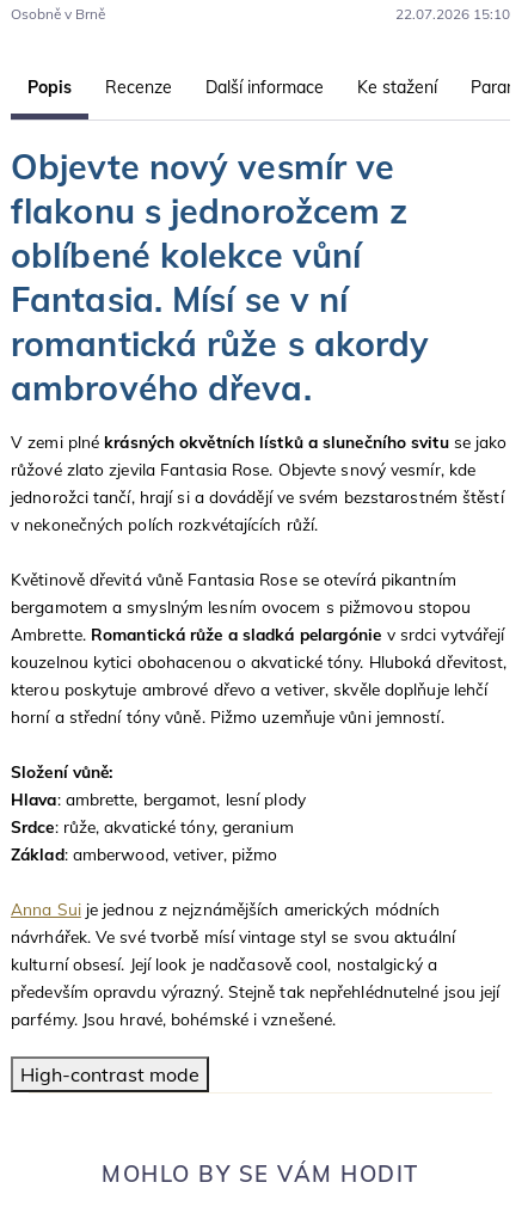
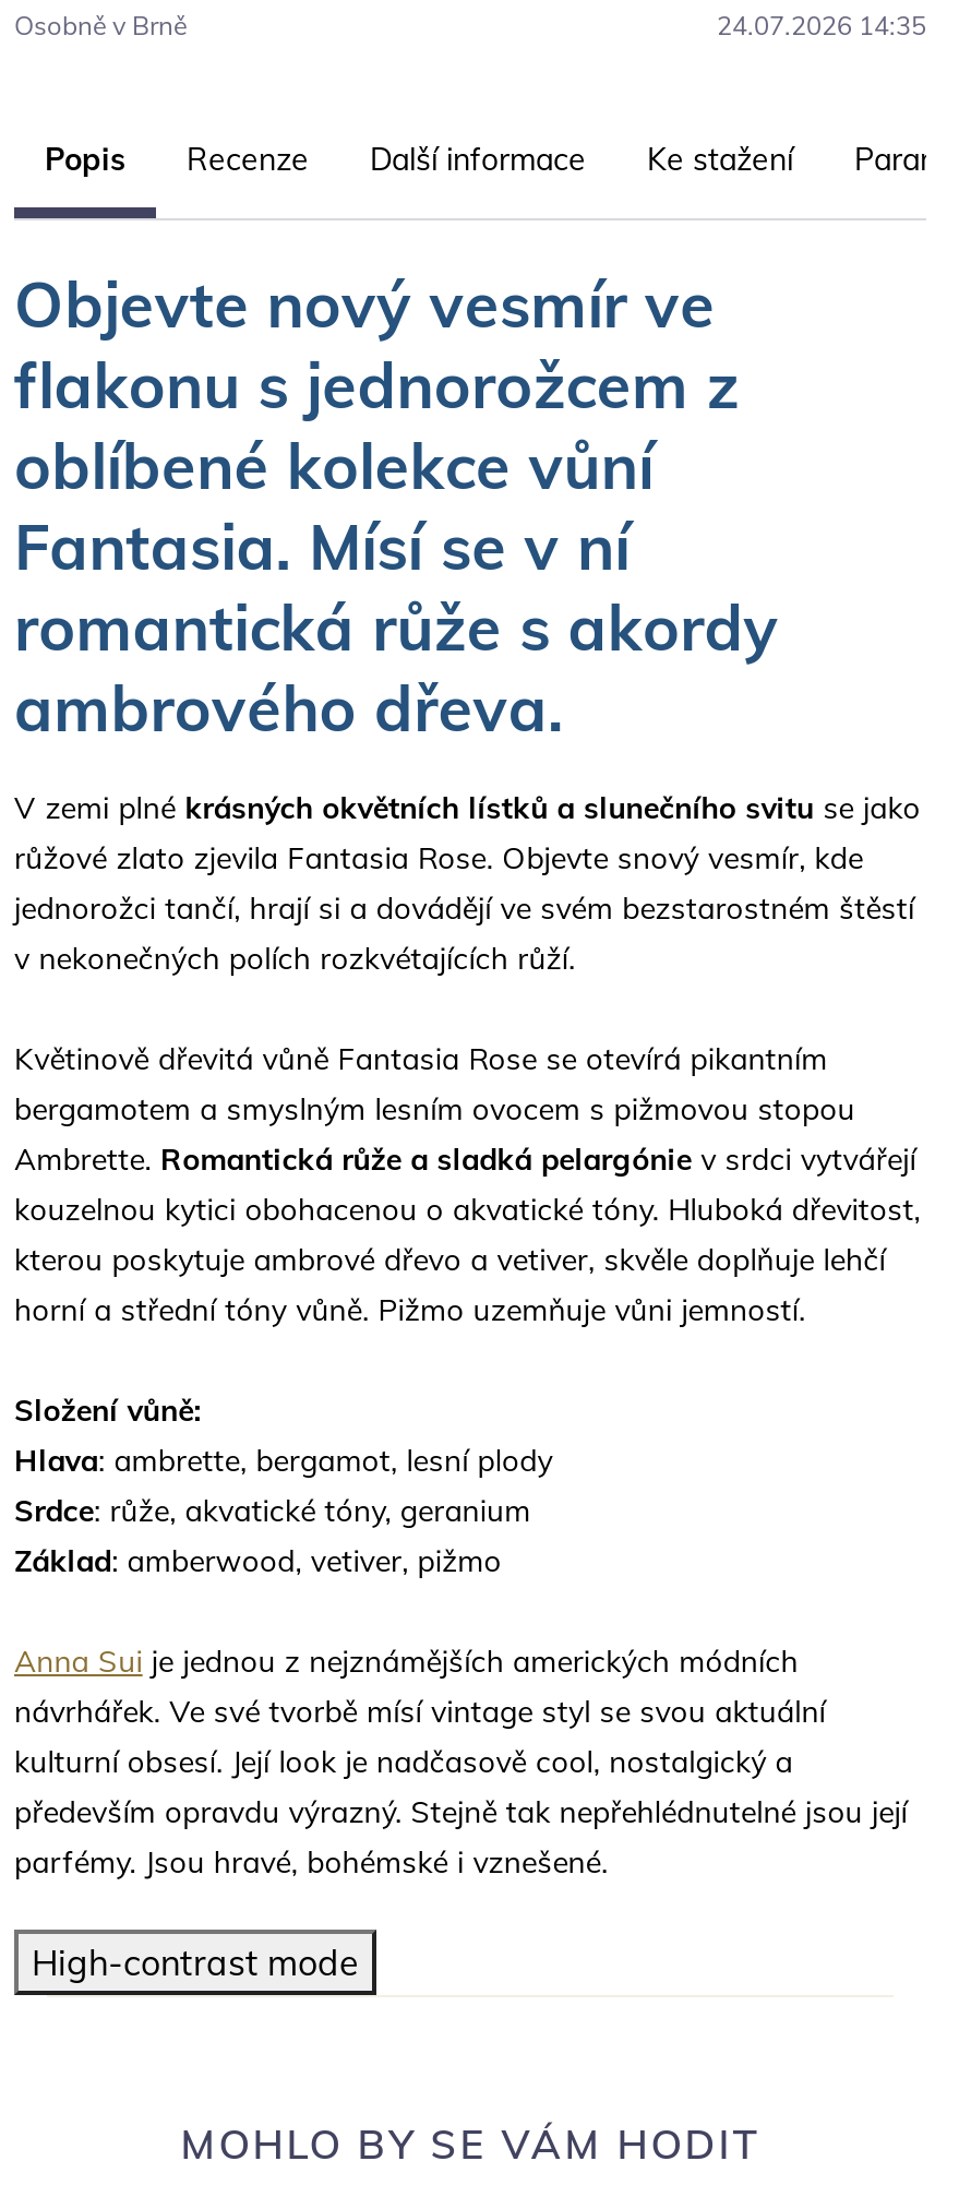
[395,5,510,22] 22.07.2026 15:10 -> [717,8,926,41] 24.07.2026 14:35

